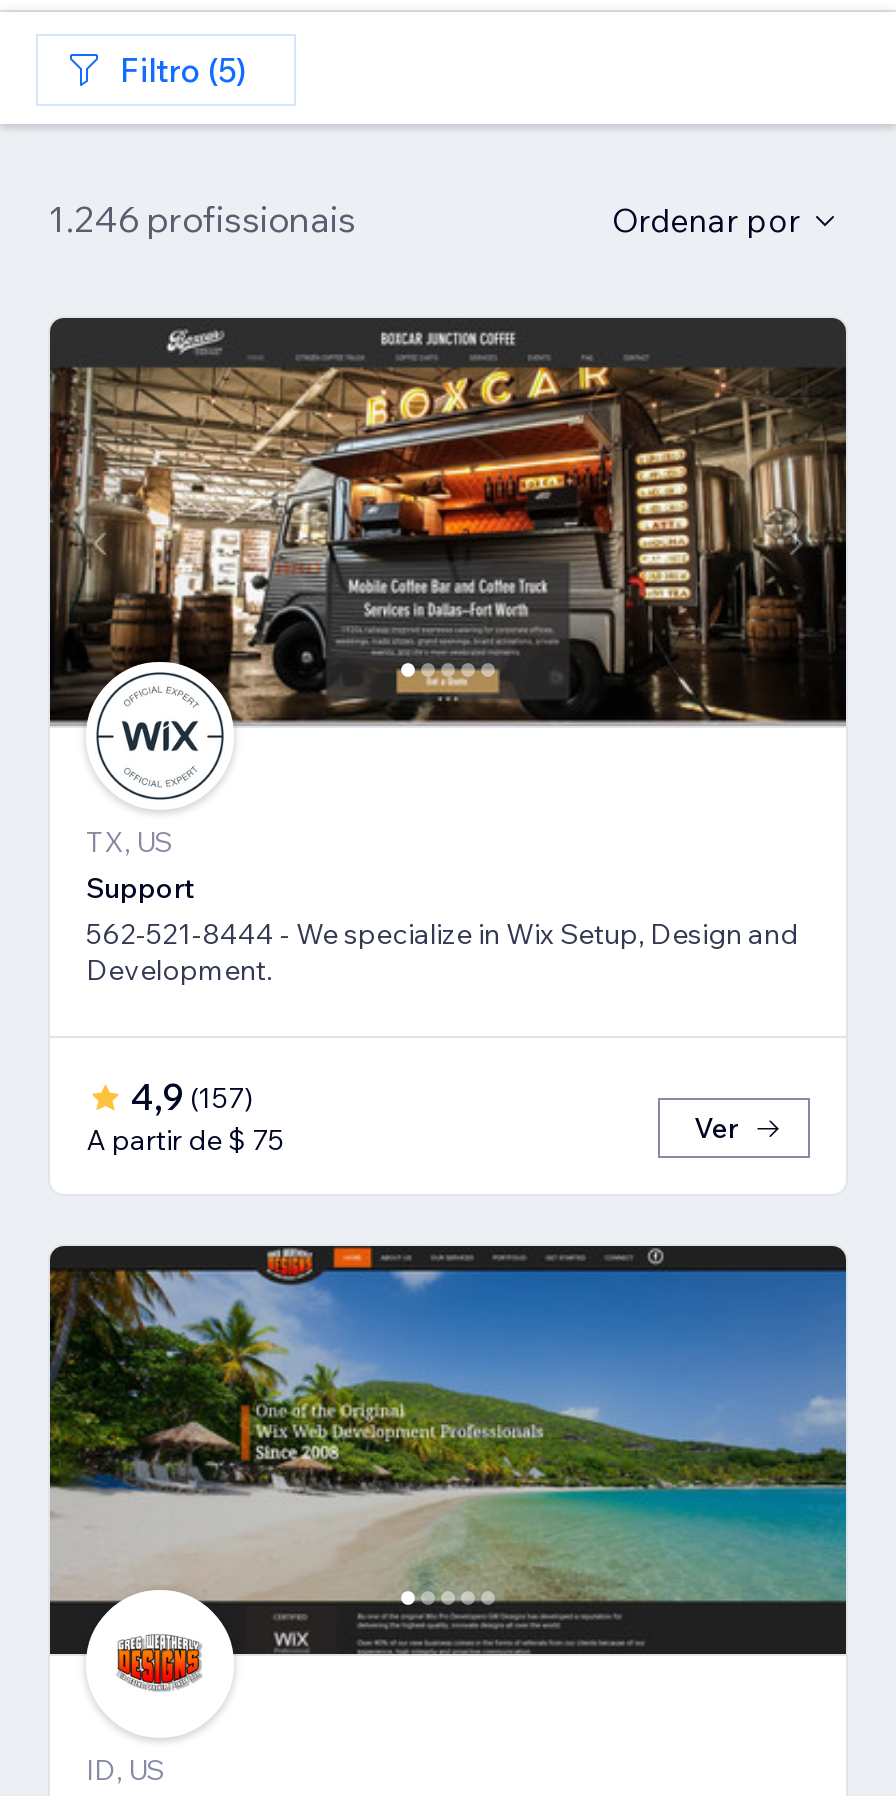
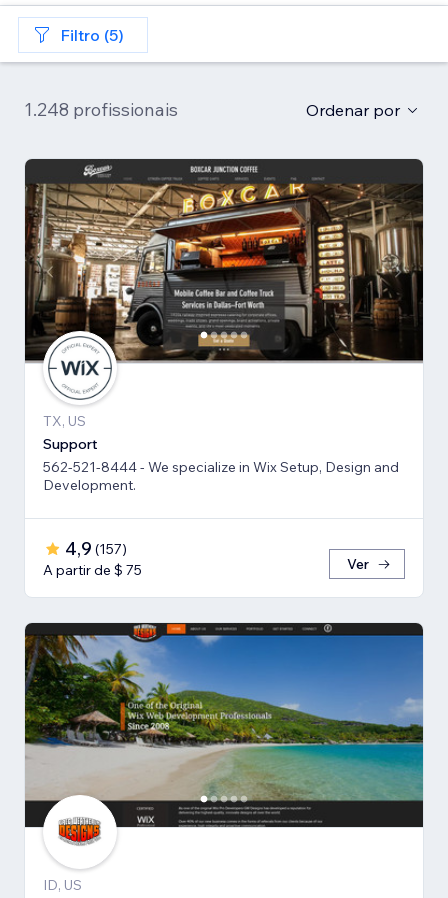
[48,196,356,242] 1.246 profissionais -> [24,98,178,121] 1.248 profissionais

